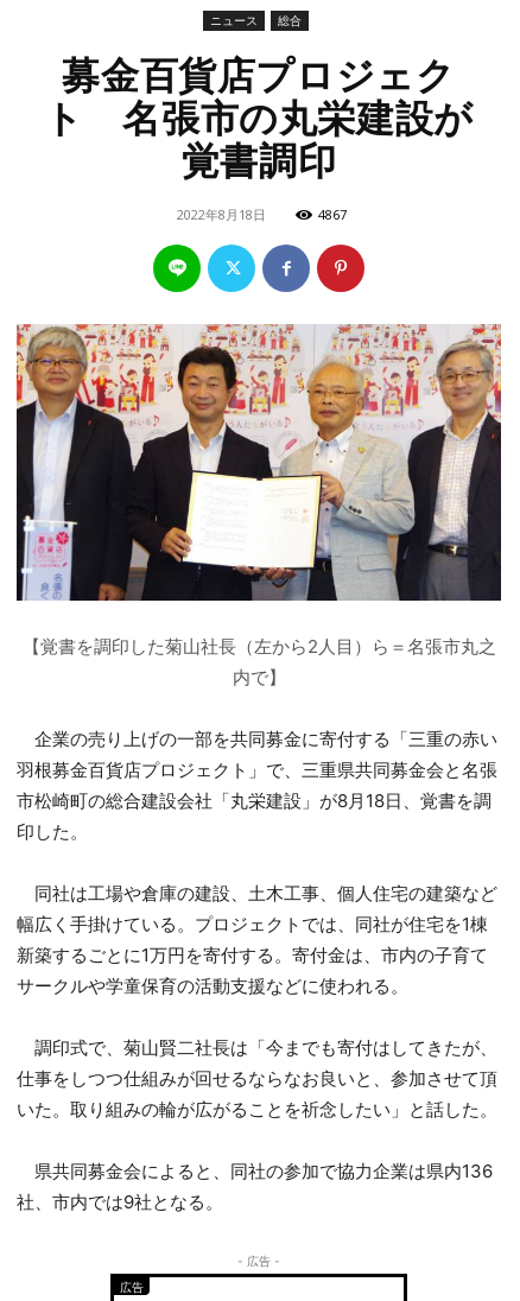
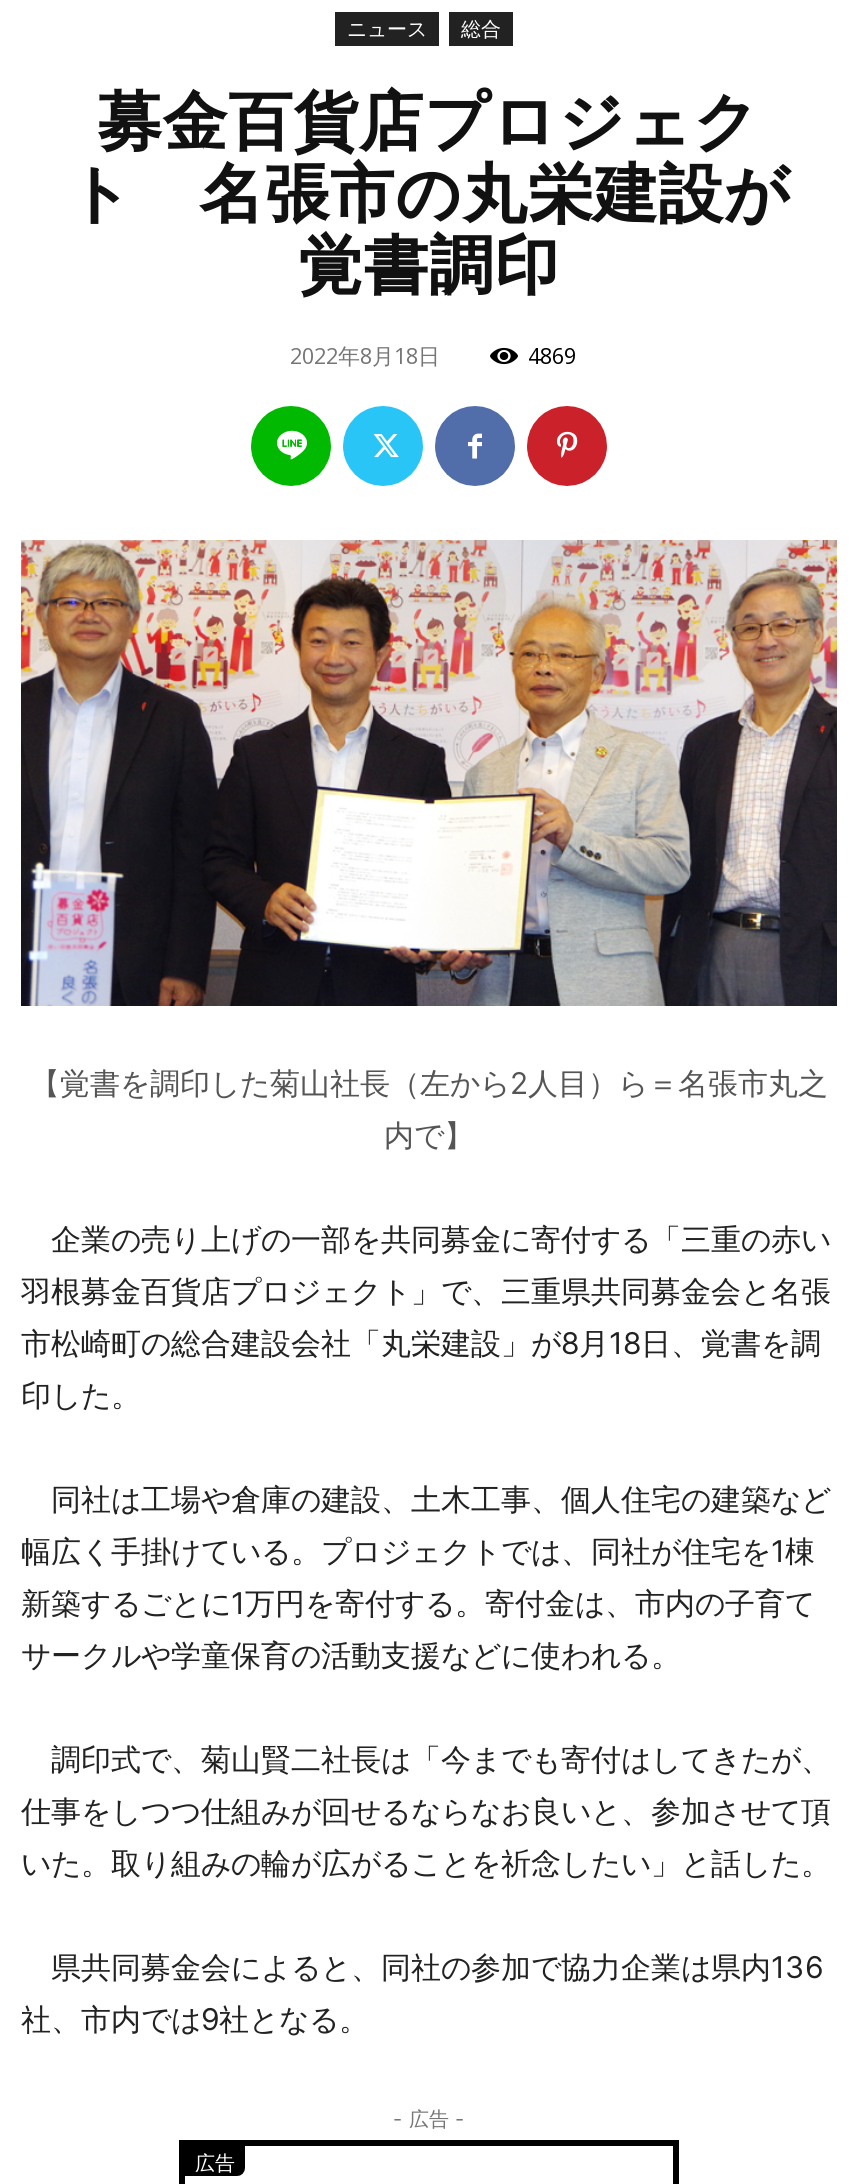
[318,205,346,223] 4867 -> [528,340,576,370] 4869

